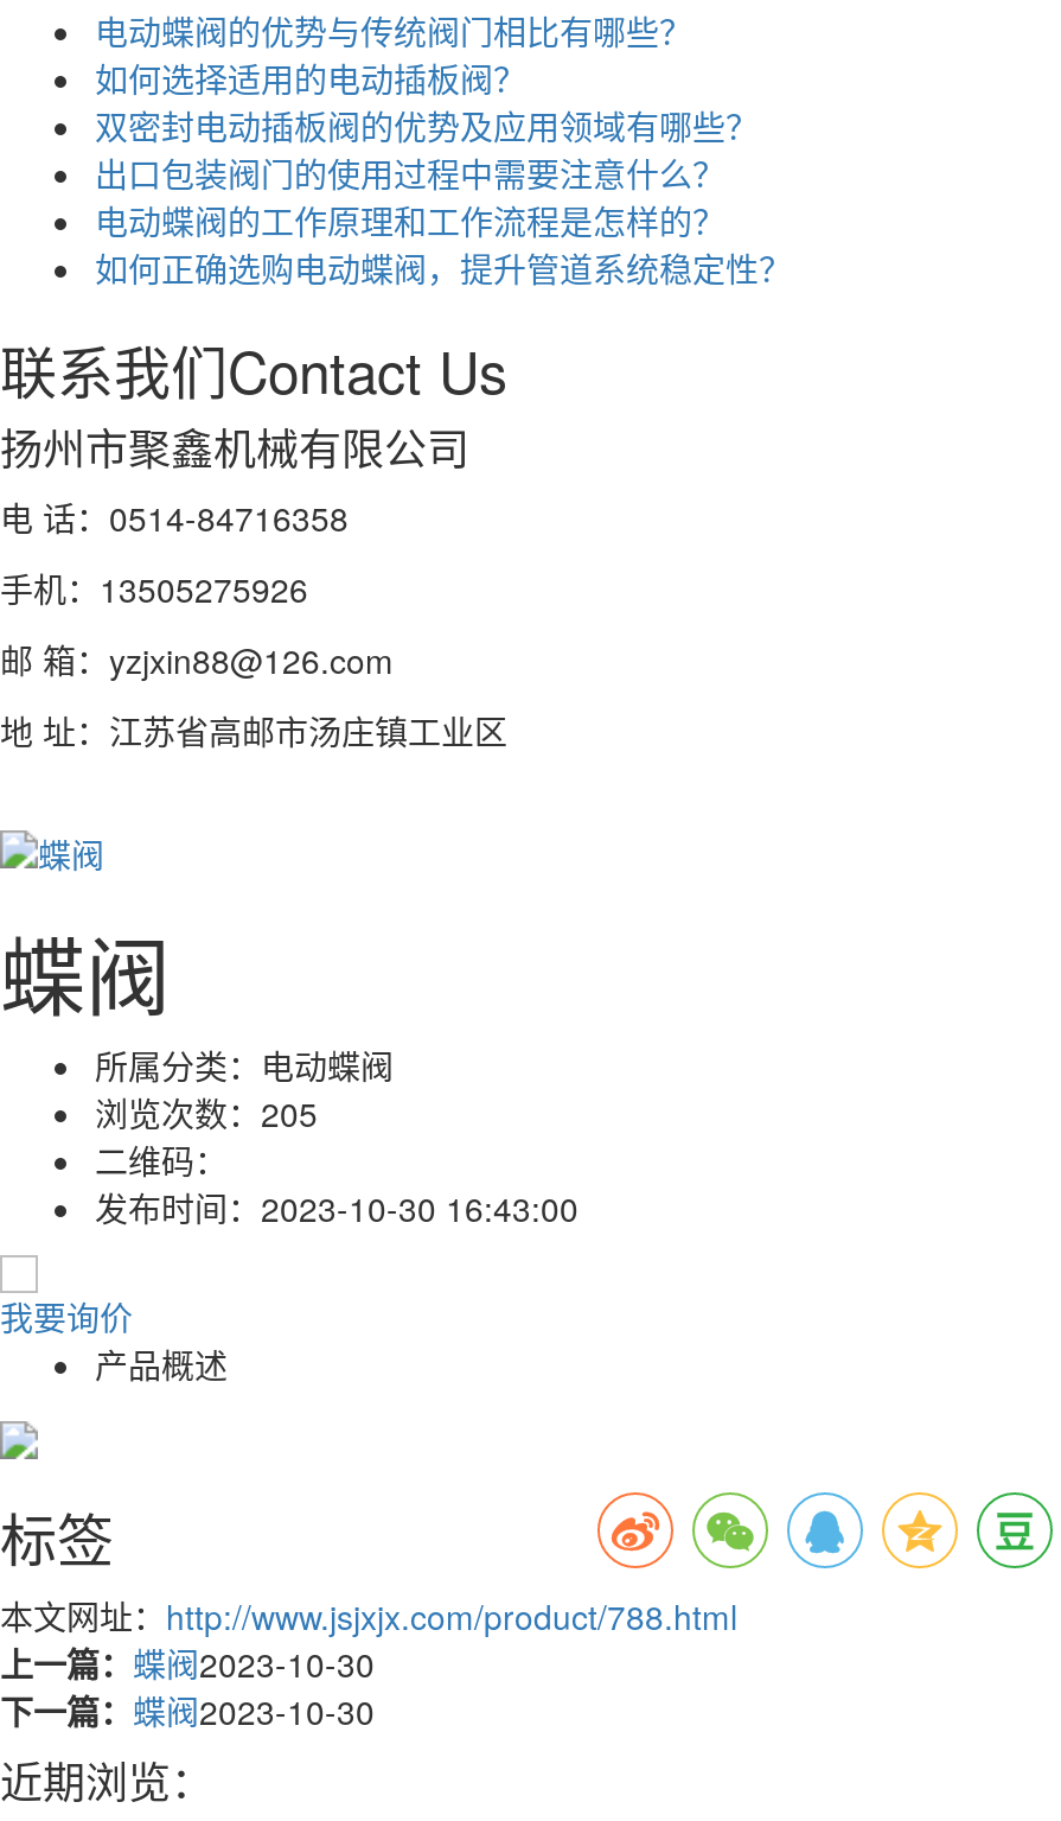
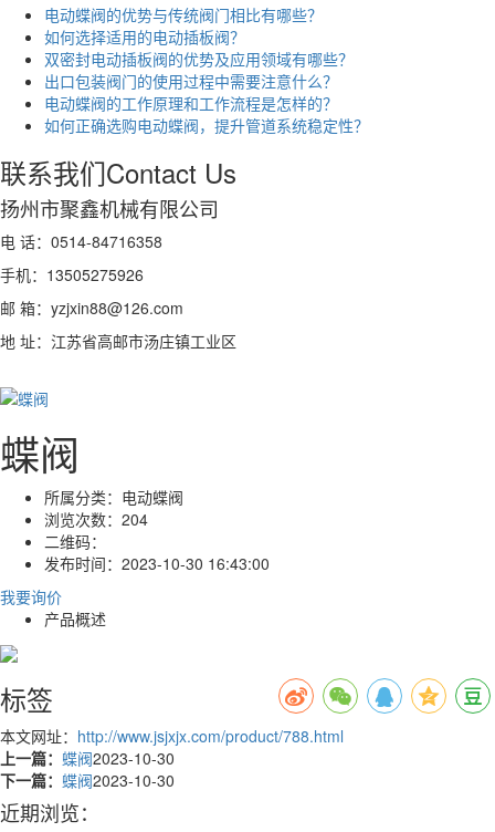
[95,1089,318,1136] 浏览次数：205 -> [44,508,148,530] 浏览次数：204

